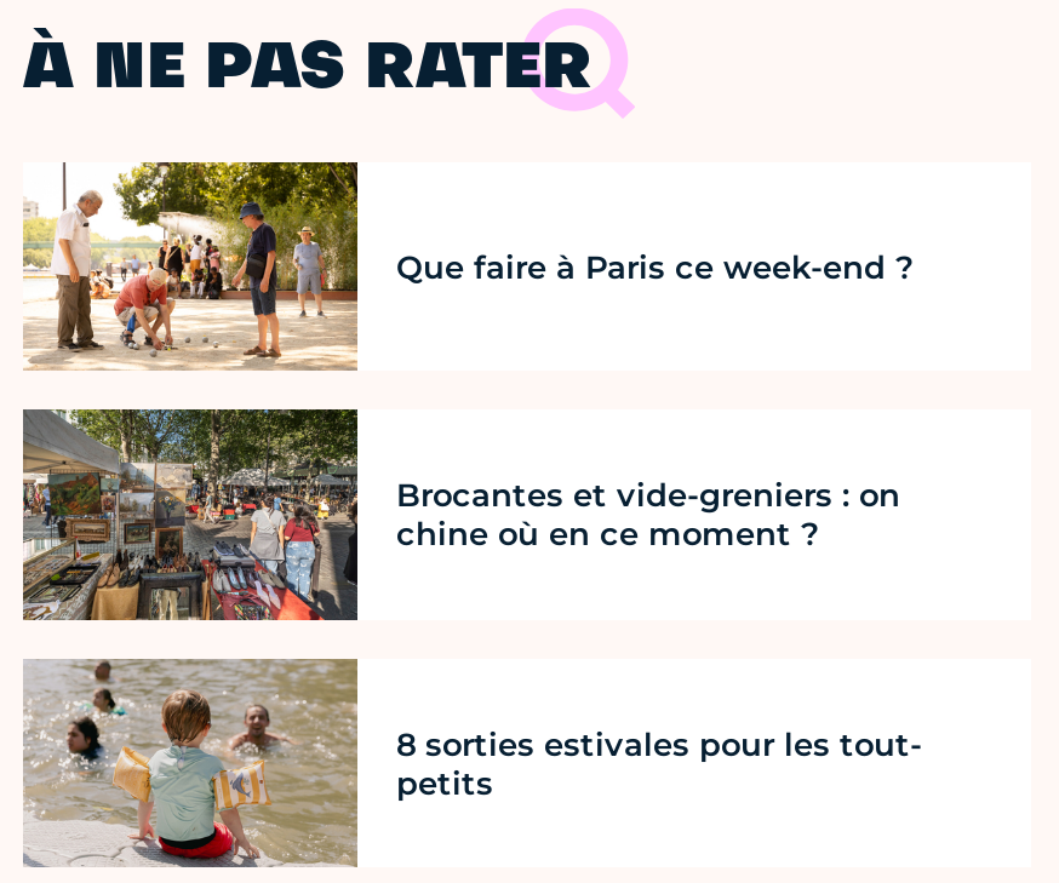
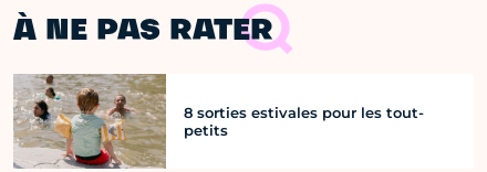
[23,160,915,371] [image] | Que faire à Paris ce week-end ? -> none
[21,407,900,623] [image] | Brocantes et vide-greniers : on | chine où en ce moment ? -> none

